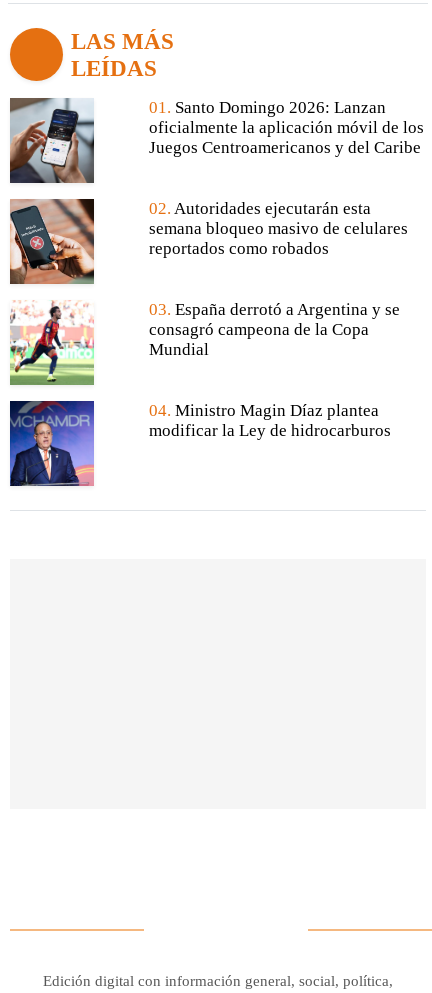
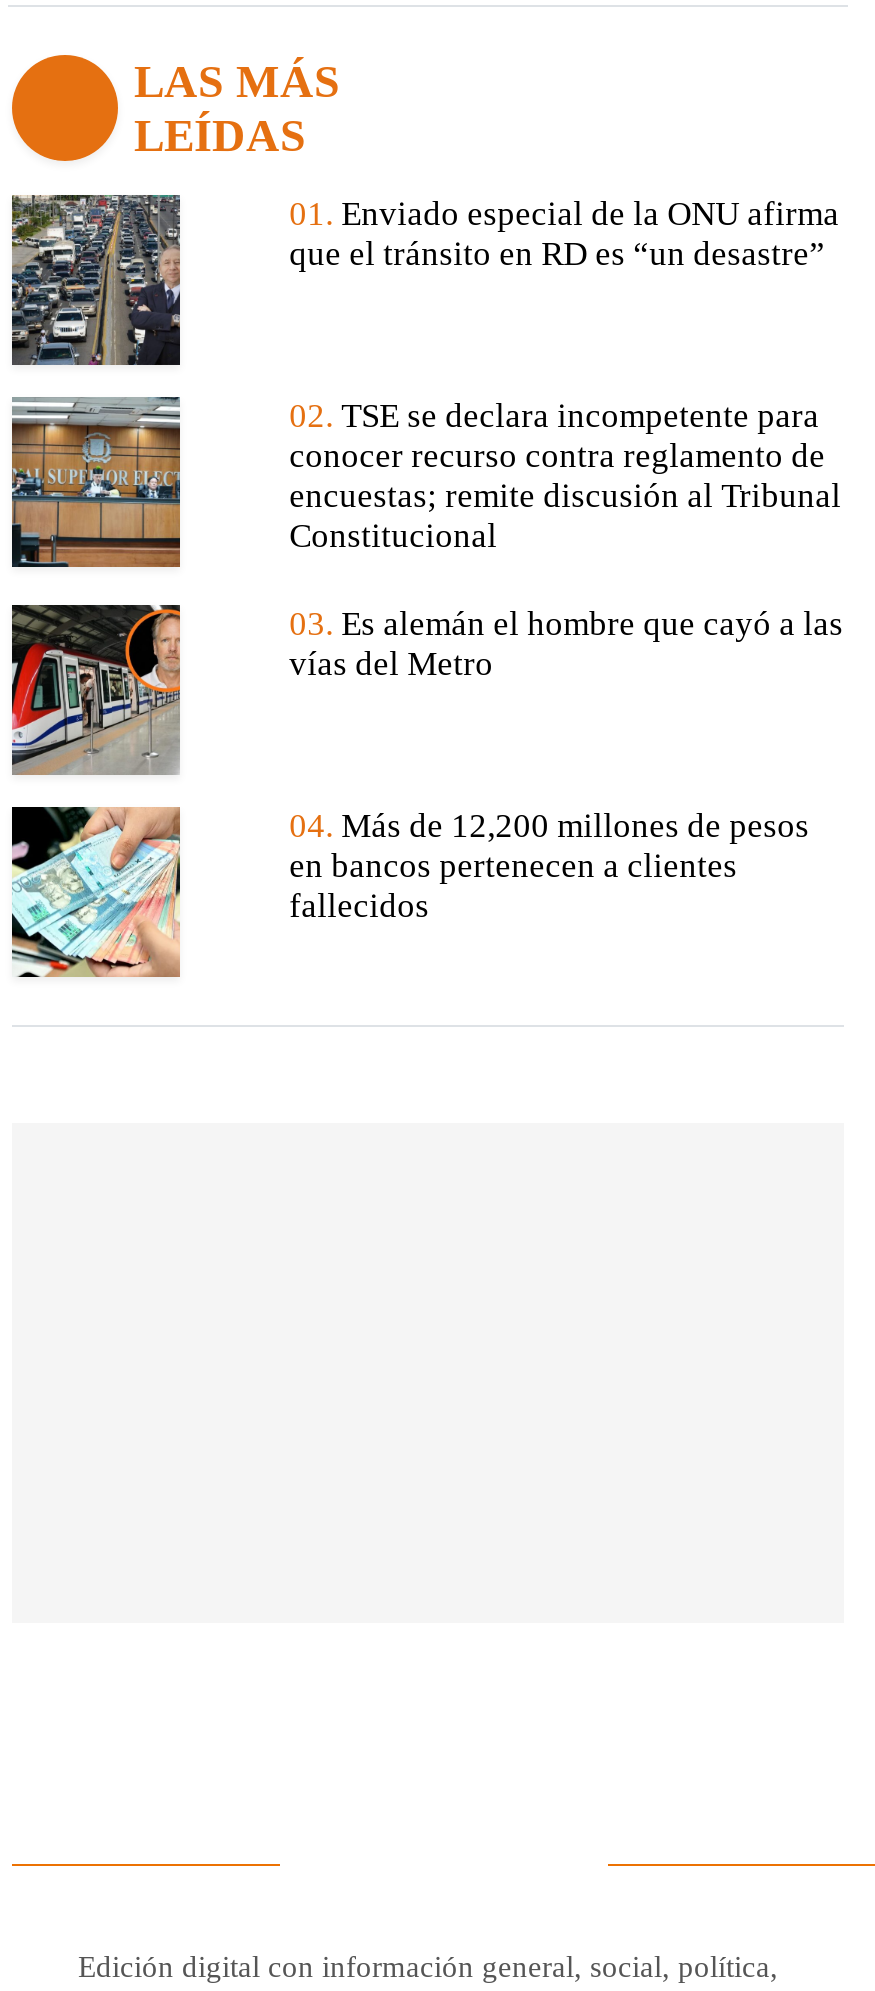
[10,98,94,184] [image] -> [10,193,182,367] [image]
[149,98,424,157] 01. Santo Domingo 2026: Lanzan | oficialmente la aplicación móvil de los | Juegos Centroamericanos y del Caribe -> [289,195,839,273] 01. Enviado especial de la ONU afirma | que el tránsito en RD es “un desastre”
[9,198,95,285] [image] -> [10,395,182,569] [image]
[149,199,408,258] 02. Autoridades ejecutarán esta | semana bloqueo masivo de celulares | reportados como robados -> [289,397,841,555] 02. TSE se declara incompetente para | conocer recurso contra reglamento de | encuestas; remite discusión al Tribunal | Constitucional
[9,300,94,385] [image] -> [10,603,182,775] [image]
[149,300,400,359] 03. España derrotó a Argentina y se | consagró campeona de la Copa | Mundial -> [289,605,843,683] 03. Es alemán el hombre que cayó a las | vías del Metro
[9,400,95,487] [image] -> [10,805,182,979] [image]
[149,401,391,440] 04. Ministro Magin Díaz plantea | modificar la Ley de hidrocarburos -> [289,807,809,925] 04. Más de 12,200 millones de pesos | en bancos pertenecen a clientes | fallecidos

